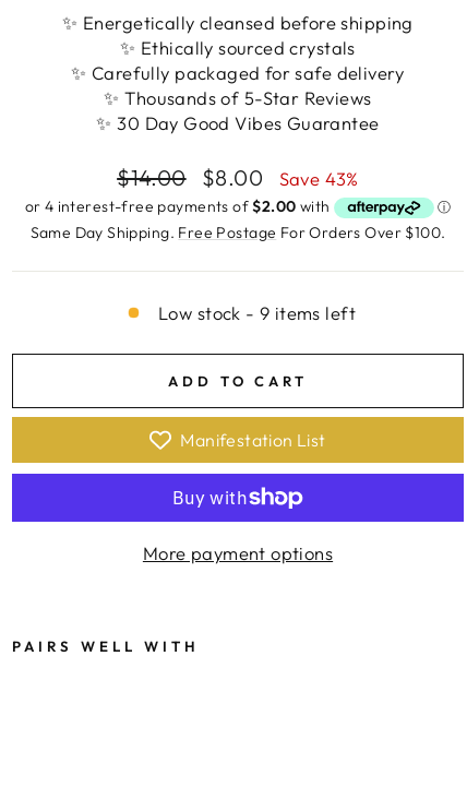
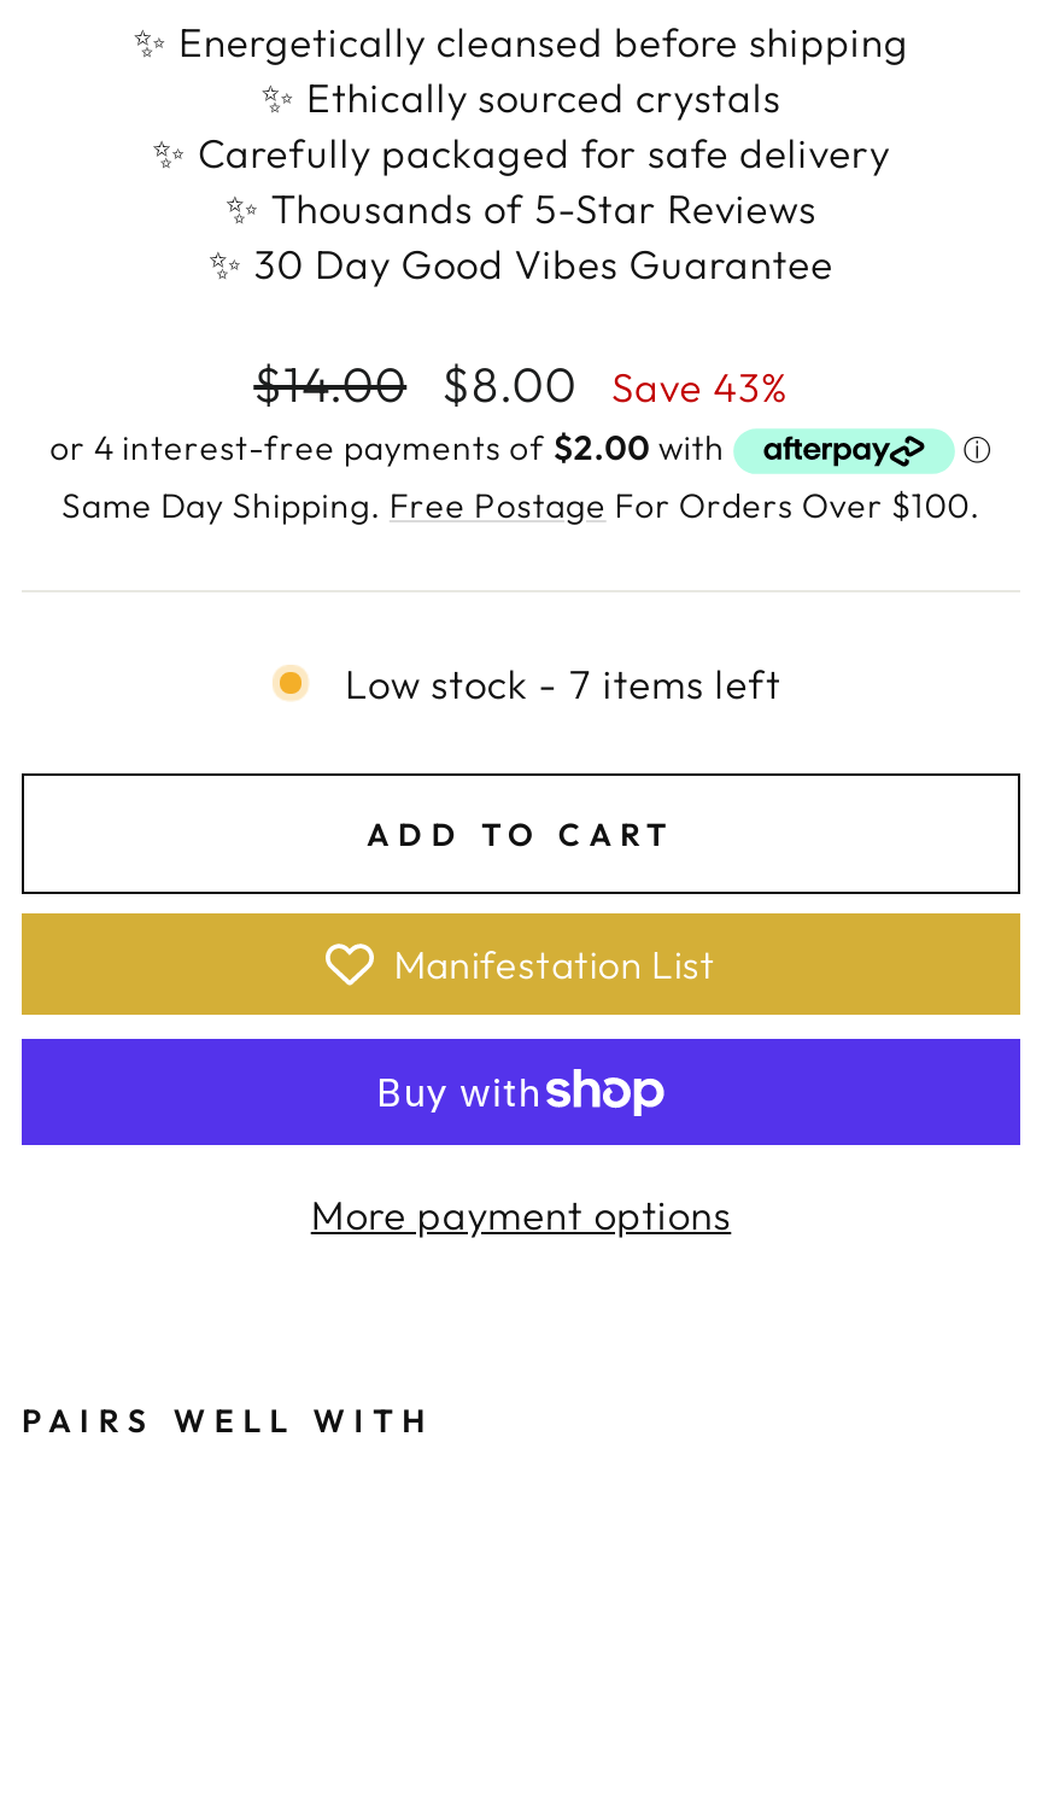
[158,302,356,325] Low stock - 9 items left -> [345,659,781,709] Low stock - 7 items left

